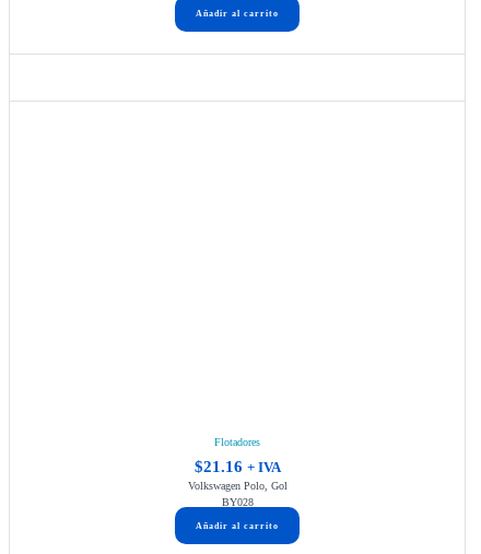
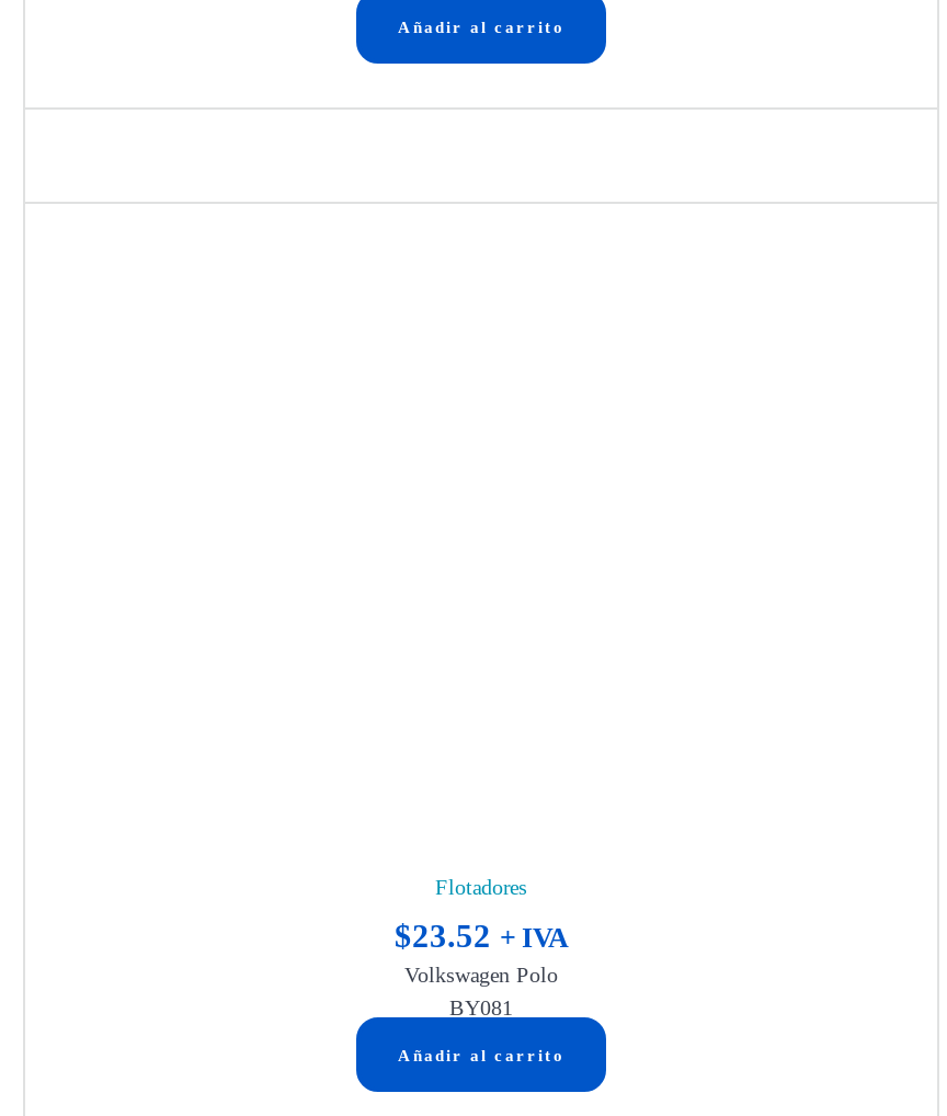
[187,458,287,508] $21.16 + IVA | Volkswagen Polo, Gol | BY028 -> [395,918,568,1019] $23.52 + IVA | Volkswagen Polo | BY081

